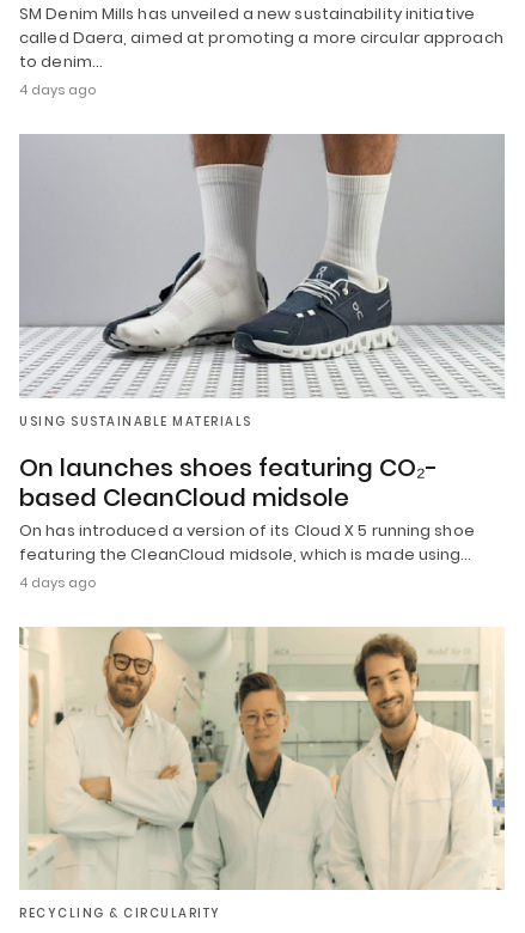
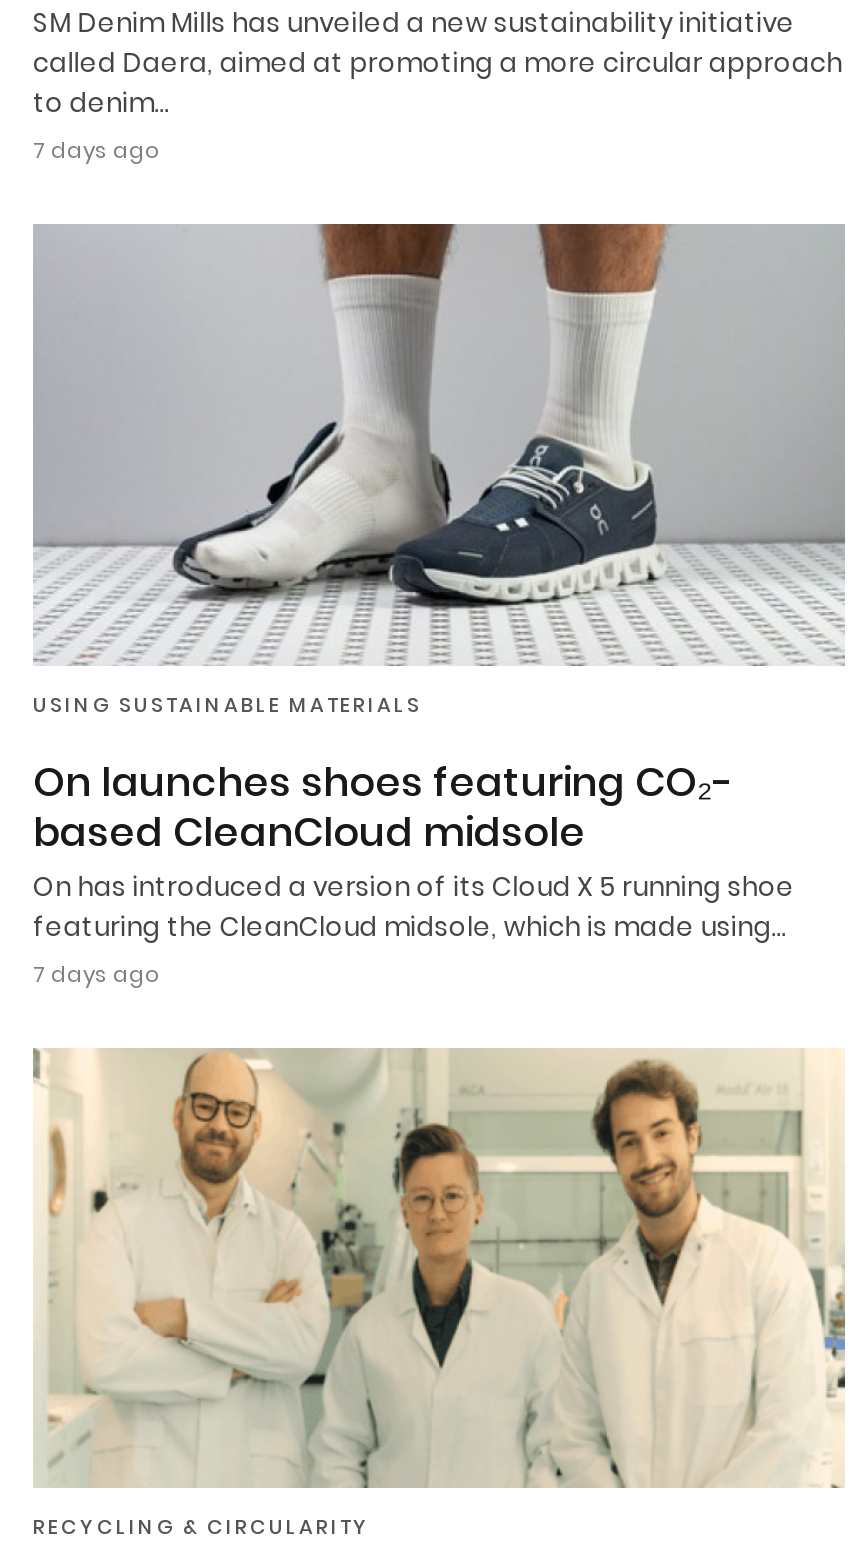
[19,80,96,99] 4 days ago -> [33,134,159,166] 7 days ago
[19,572,96,591] 4 days ago -> [33,957,159,989] 7 days ago

